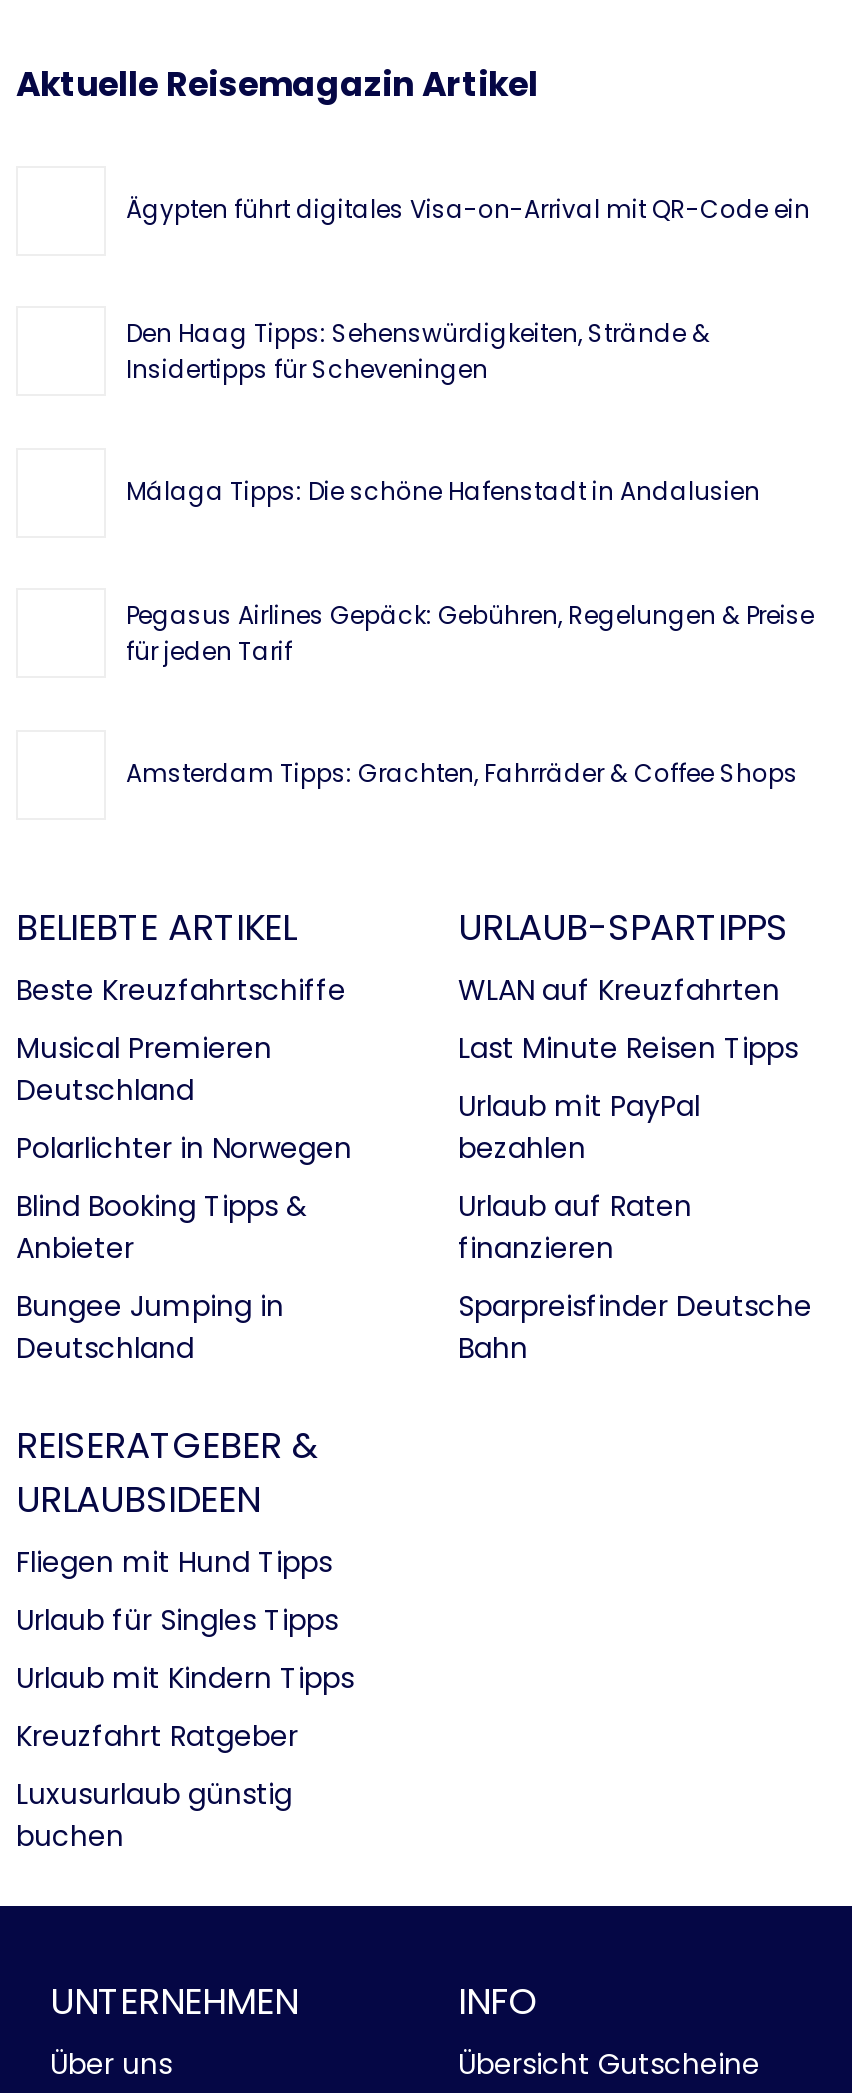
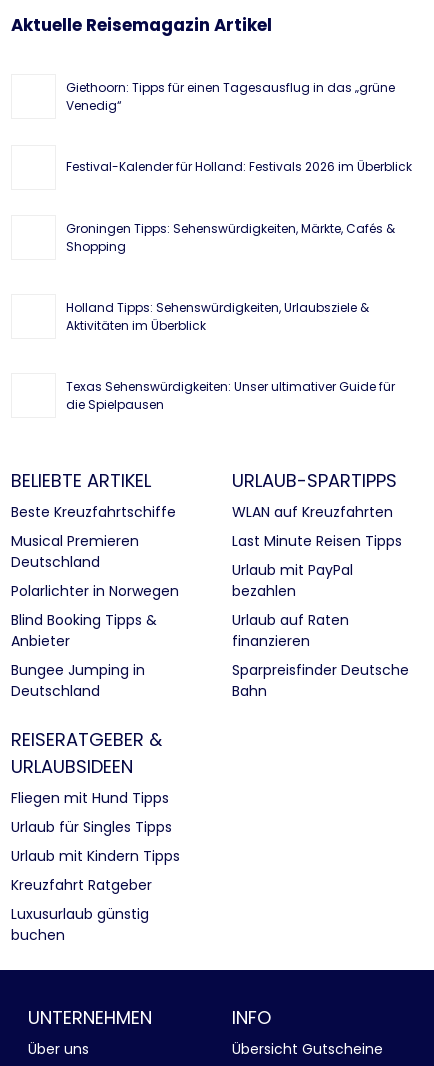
[126,192,810,226] Ägypten führt digitales Visa-on-Arrival mit QR-Code ein -> [66,78,395,113] Giethoorn: Tipps für einen Tagesausflug in das „grüne | Venedig“
[126,315,710,385] Den Haag Tipps: Sehenswürdigkeiten, Strände & | Insidertipps für Scheveningen -> [66,158,412,175] Festival-Kalender für Holland: Festivals 2026 im Überblick
[126,474,760,508] Málaga Tipps: Die schöne Hafenstadt in Andalusien -> [66,219,395,254] Groningen Tipps: Sehenswürdigkeiten, Märkte, Cafés & | Shopping
[126,597,814,667] Pegasus Airlines Gepäck: Gebühren, Regelungen & Preise | für jeden Tarif -> [66,298,369,333] Holland Tipps: Sehenswürdigkeiten, Urlaubsziele & | Aktivitäten im Überblick
[126,756,798,790] Amsterdam Tipps: Grachten, Fahrräder & Coffee Shops -> [66,377,395,412] Texas Sehenswürdigkeiten: Unser ultimativer Guide für | die Spielpausen

